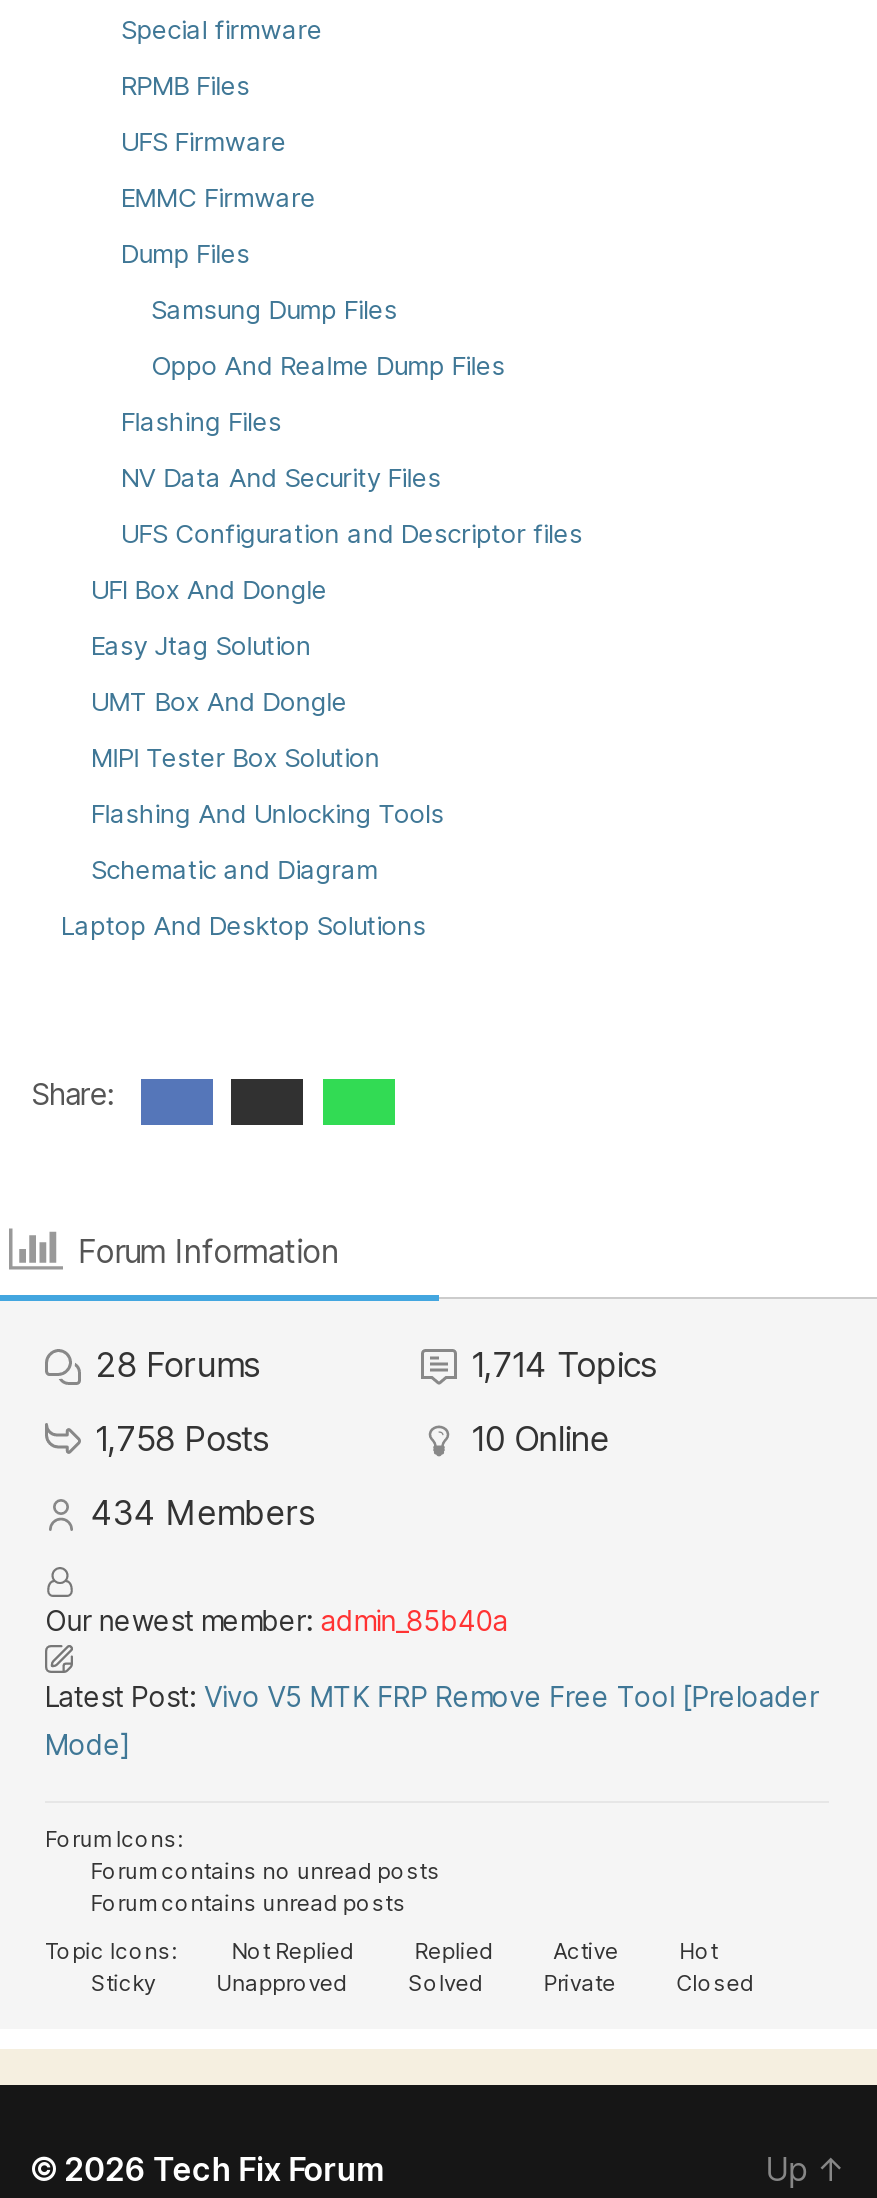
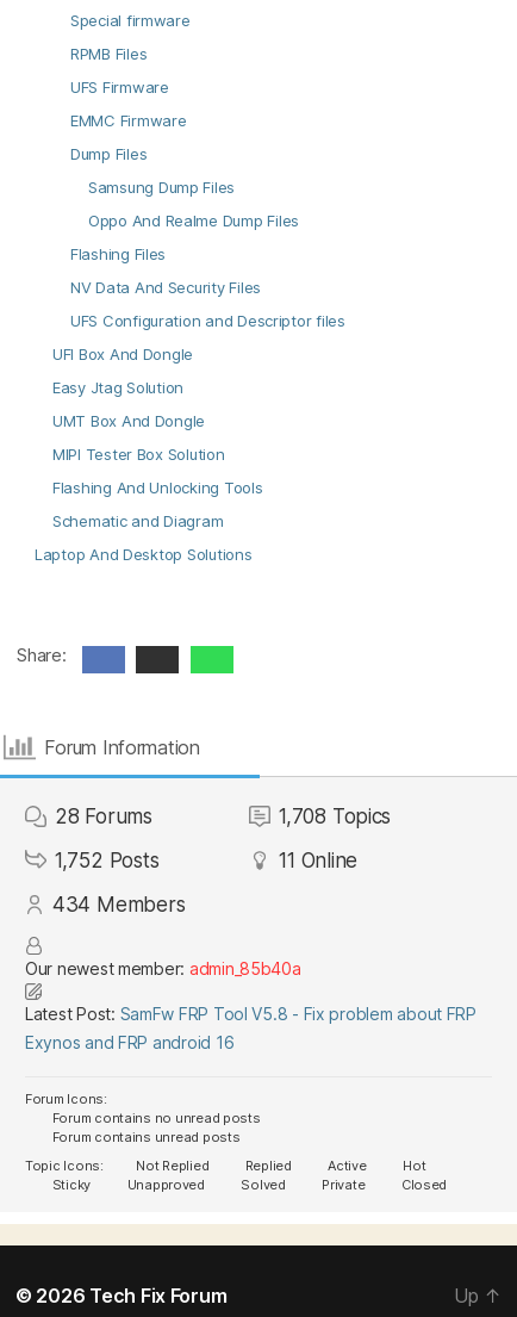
[471,1345,655,1385] 1,714 Topics -> [279,804,391,828] 1,708 Topics
[95,1419,268,1459] 1,758 Posts -> [55,848,159,872] 1,752 Posts
[471,1419,609,1459] 10 Online -> [279,848,357,872] 11 Online
[45,1679,819,1761] Latest Post: Vivo V5 MTK FRP Remove Free Tool [Preloader | Mode] -> [25,1003,476,1052] Latest Post: SamFw FRP Tool V5.8 - Fix problem about FRP | Exynos and FRP android 16

